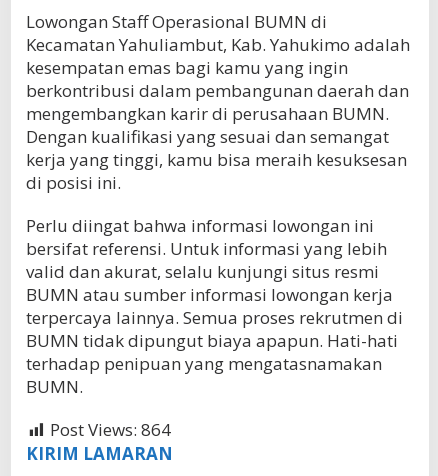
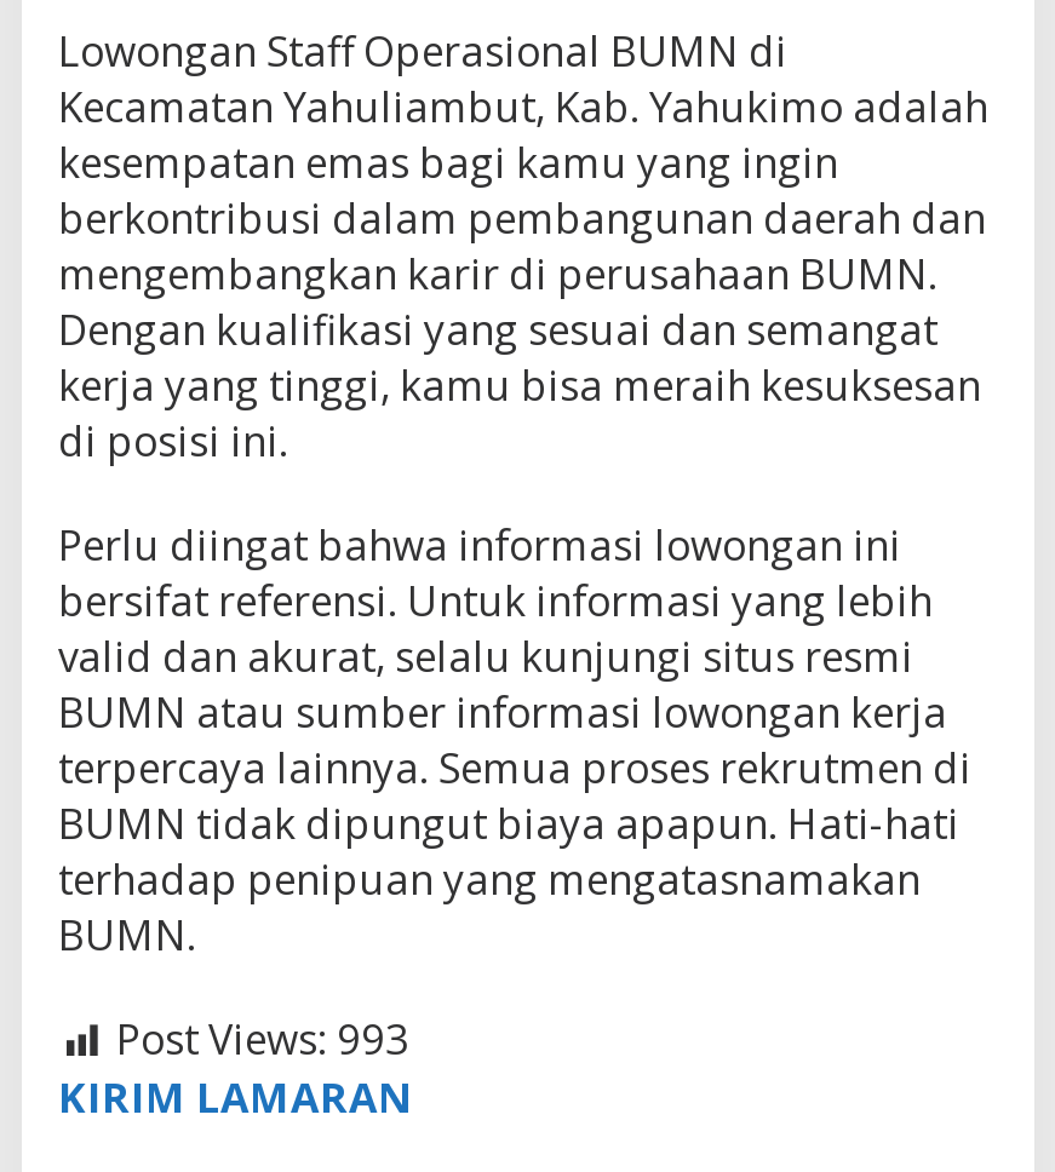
[50,418,171,441] Post Views: 864 -> [116,1011,409,1067] Post Views: 993

